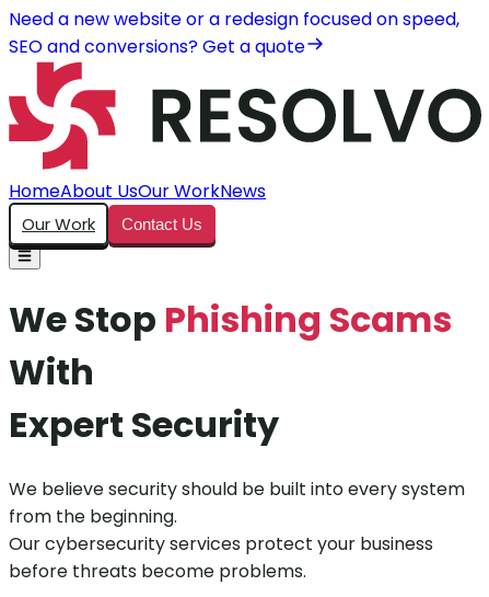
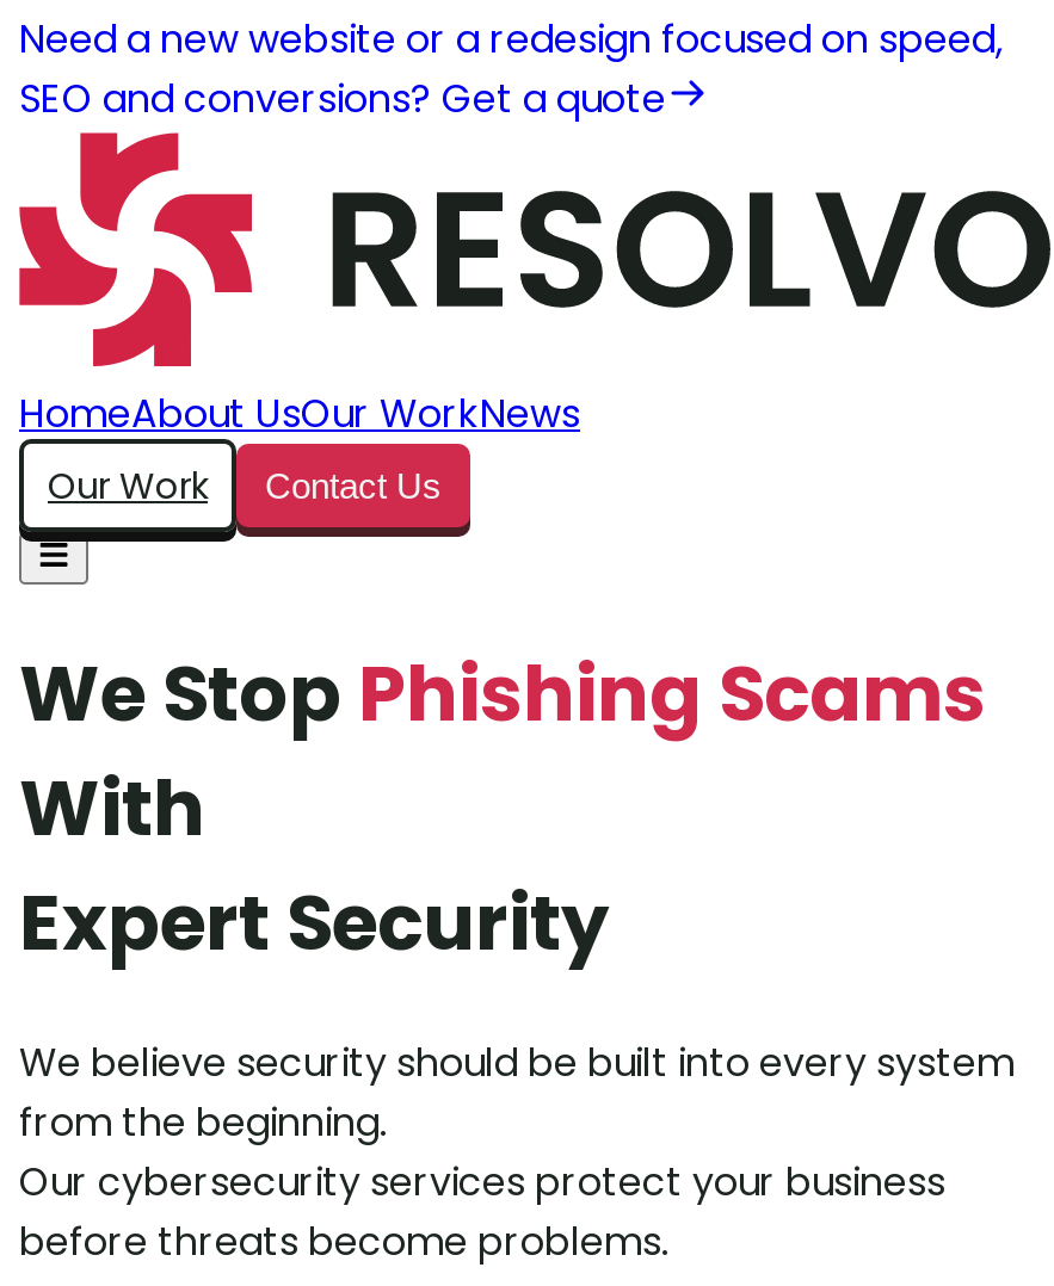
[9,295,452,344] We Stop Phishing Scams -> [19,640,358,748] We Stop

